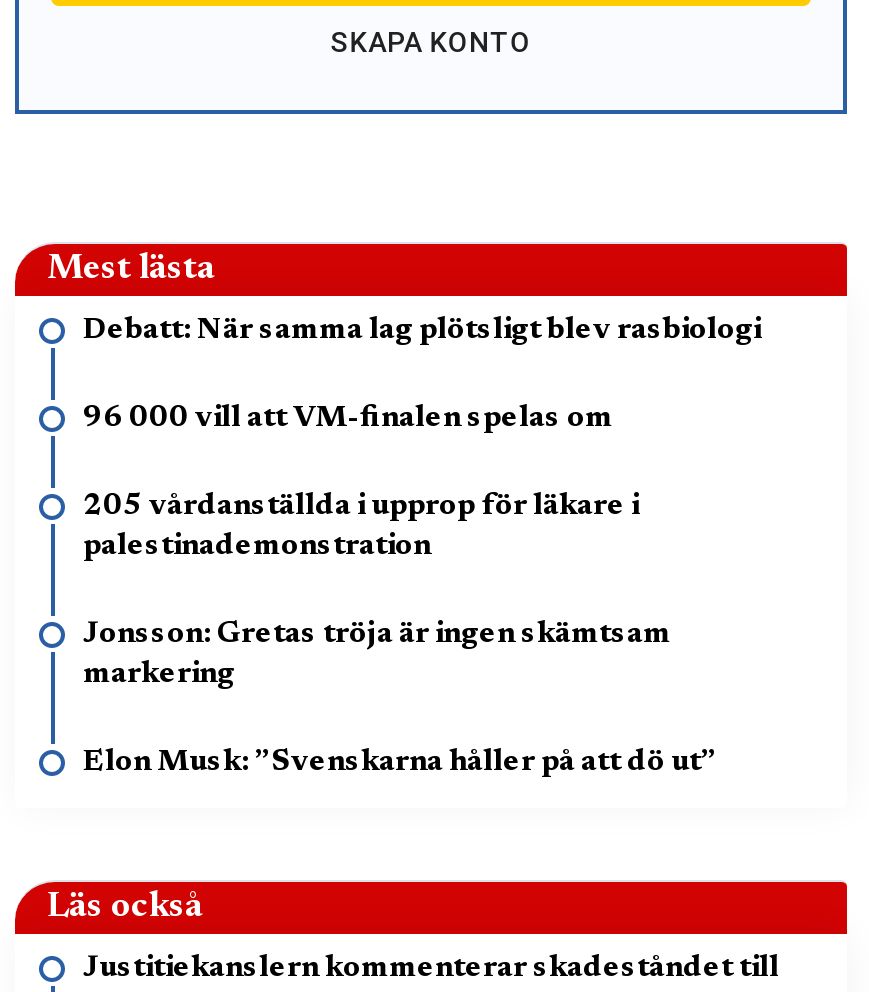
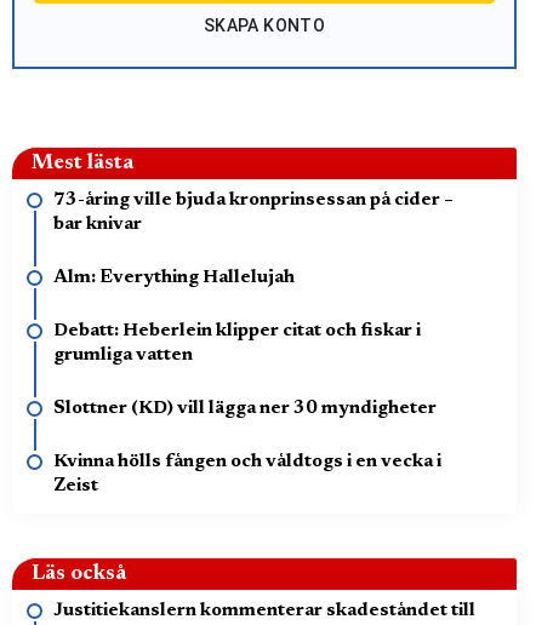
[83,316,761,346] Debatt: När samma lag plötsligt blev rasbiologi -> [53,192,454,234] 73-åring ville bjuda kronprinsessan på cider – | bar knivar
[83,404,613,434] 96 000 vill att VM-finalen spelas om -> [53,269,295,287] Alm: Everything Hallelujah
[83,492,639,562] 205 vårdanställda i upprop för läkare i | palestinademonstration -> [53,322,421,365] Debatt: Heberlein klipper citat och fiskar i | grumliga vatten
[83,620,671,690] Jonsson: Gretas tröja är ingen skämtsam | markering -> [53,400,437,418] Slottner (KD) vill lägga ner 30 myndigheter
[83,748,717,778] Elon Musk: ”Svenskarna håller på att dö ut” -> [53,453,441,496] Kvinna hölls fången och våldtogs i en vecka i | Zeist

